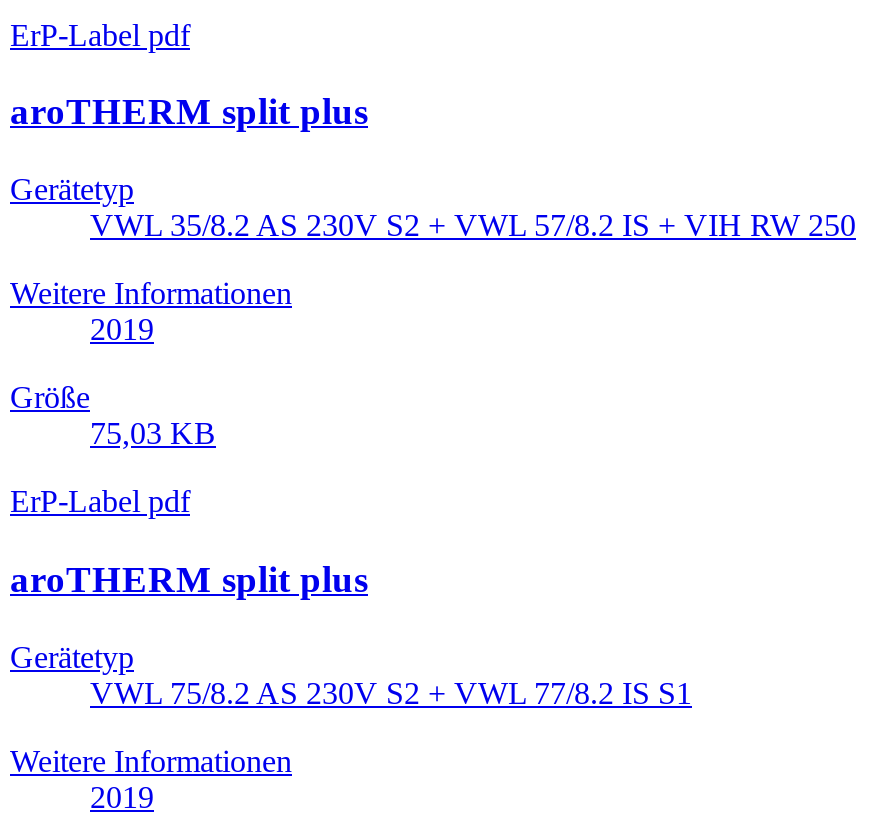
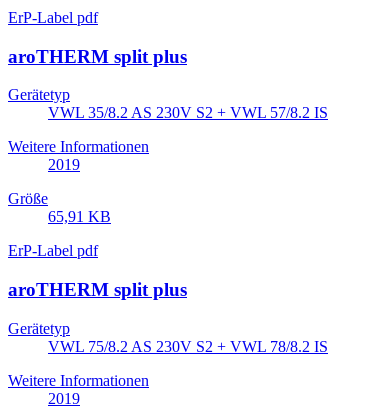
[90,209,856,243] VWL 35/8.2 AS 230V S2 + VWL 57/8.2 IS + VIH RW 250 -> [48,104,328,121] VWL 35/8.2 AS 230V S2 + VWL 57/8.2 IS
[90,417,216,451] 75,03 KB -> [48,208,111,225] 65,91 KB
[90,676,692,710] VWL 75/8.2 AS 230V S2 + VWL 77/8.2 IS S1 -> [48,338,328,355] VWL 75/8.2 AS 230V S2 + VWL 78/8.2 IS

